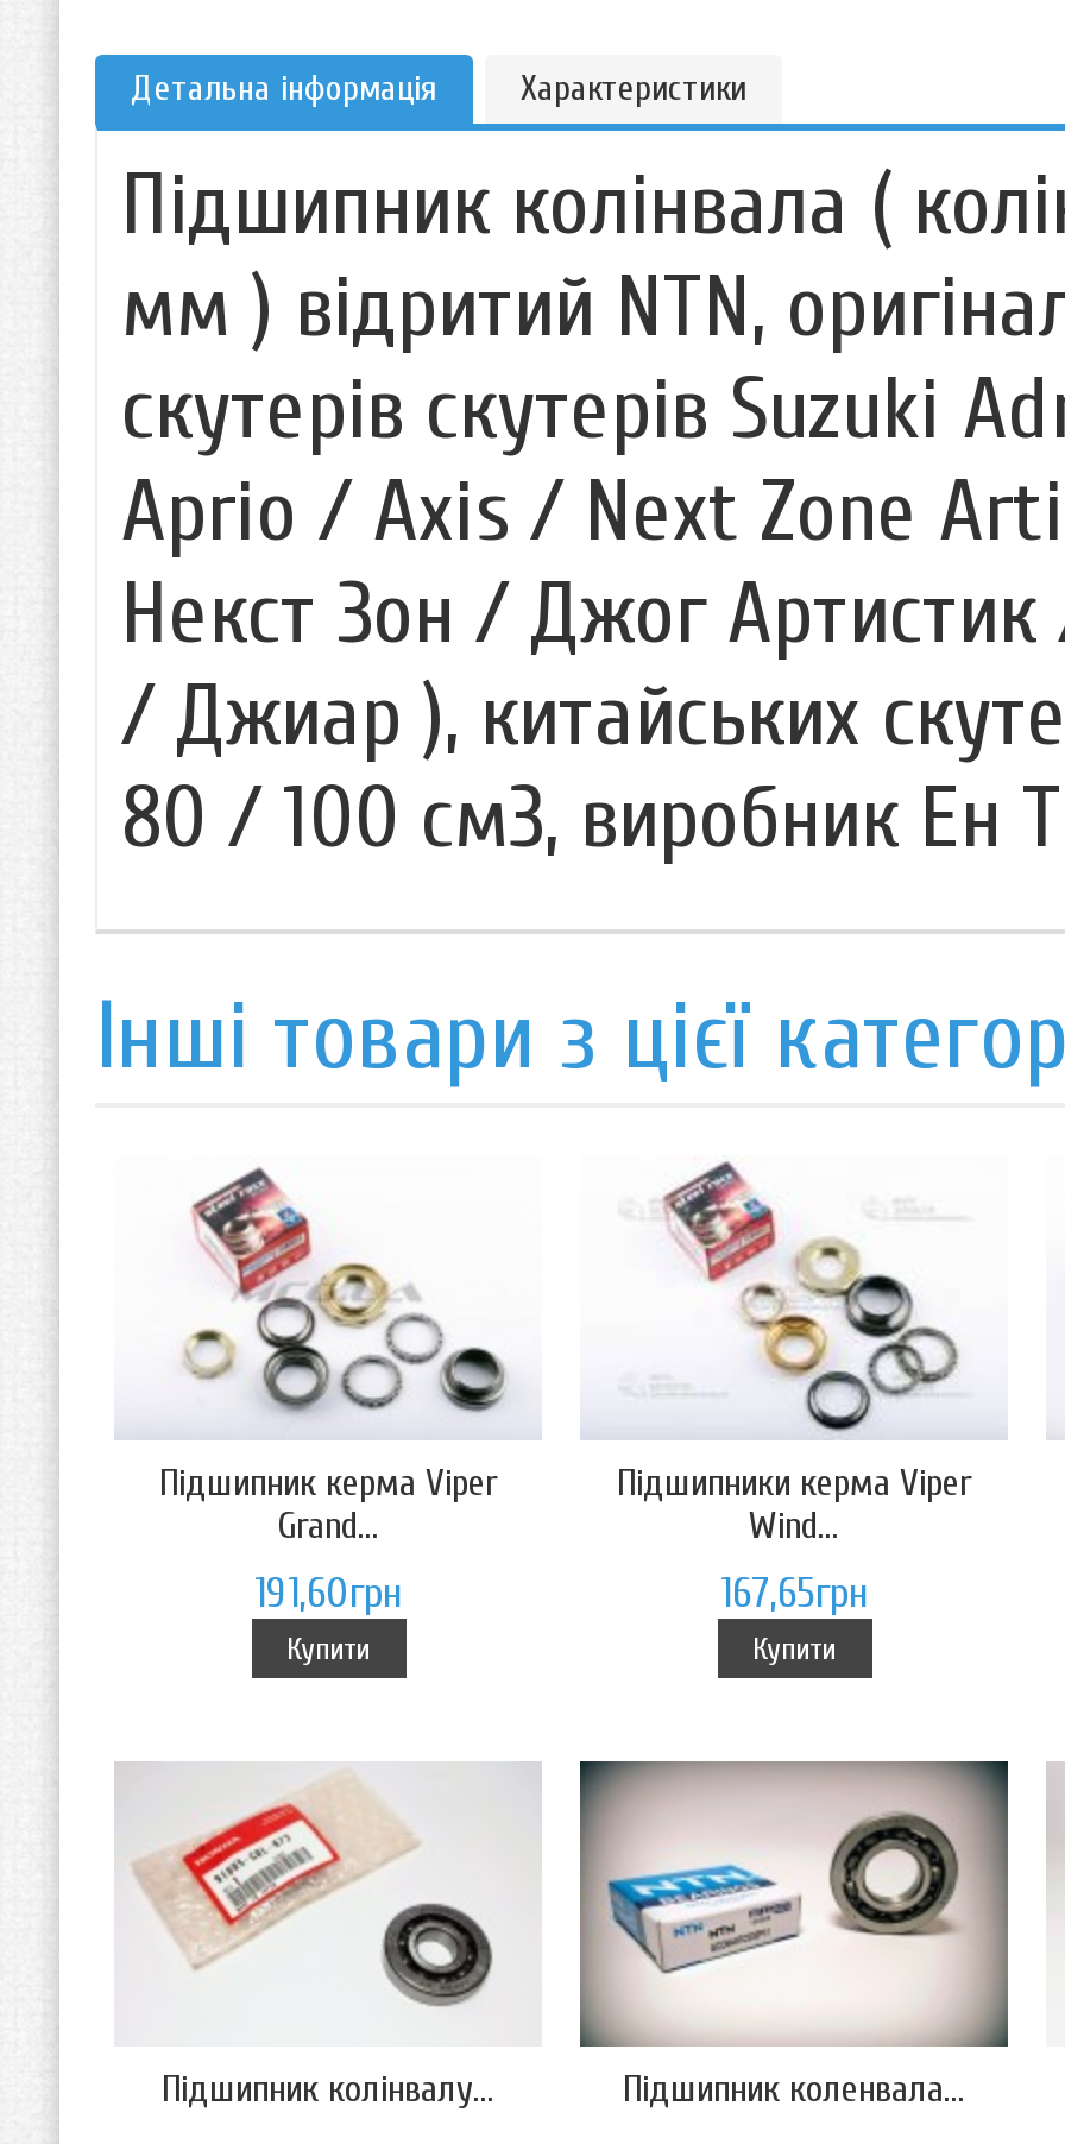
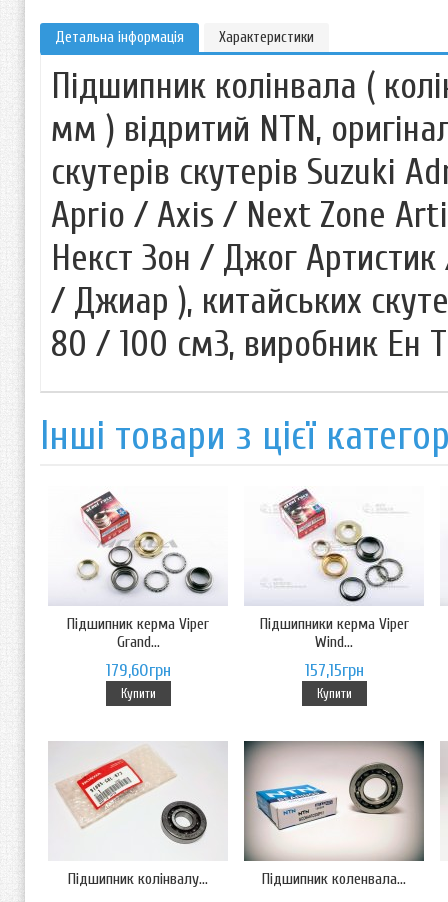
[254,1569,402,1619] 191,60грн -> [105,660,170,681] 179,60грн
[720,1569,868,1619] 167,65грн -> [304,660,363,681] 157,15грн

